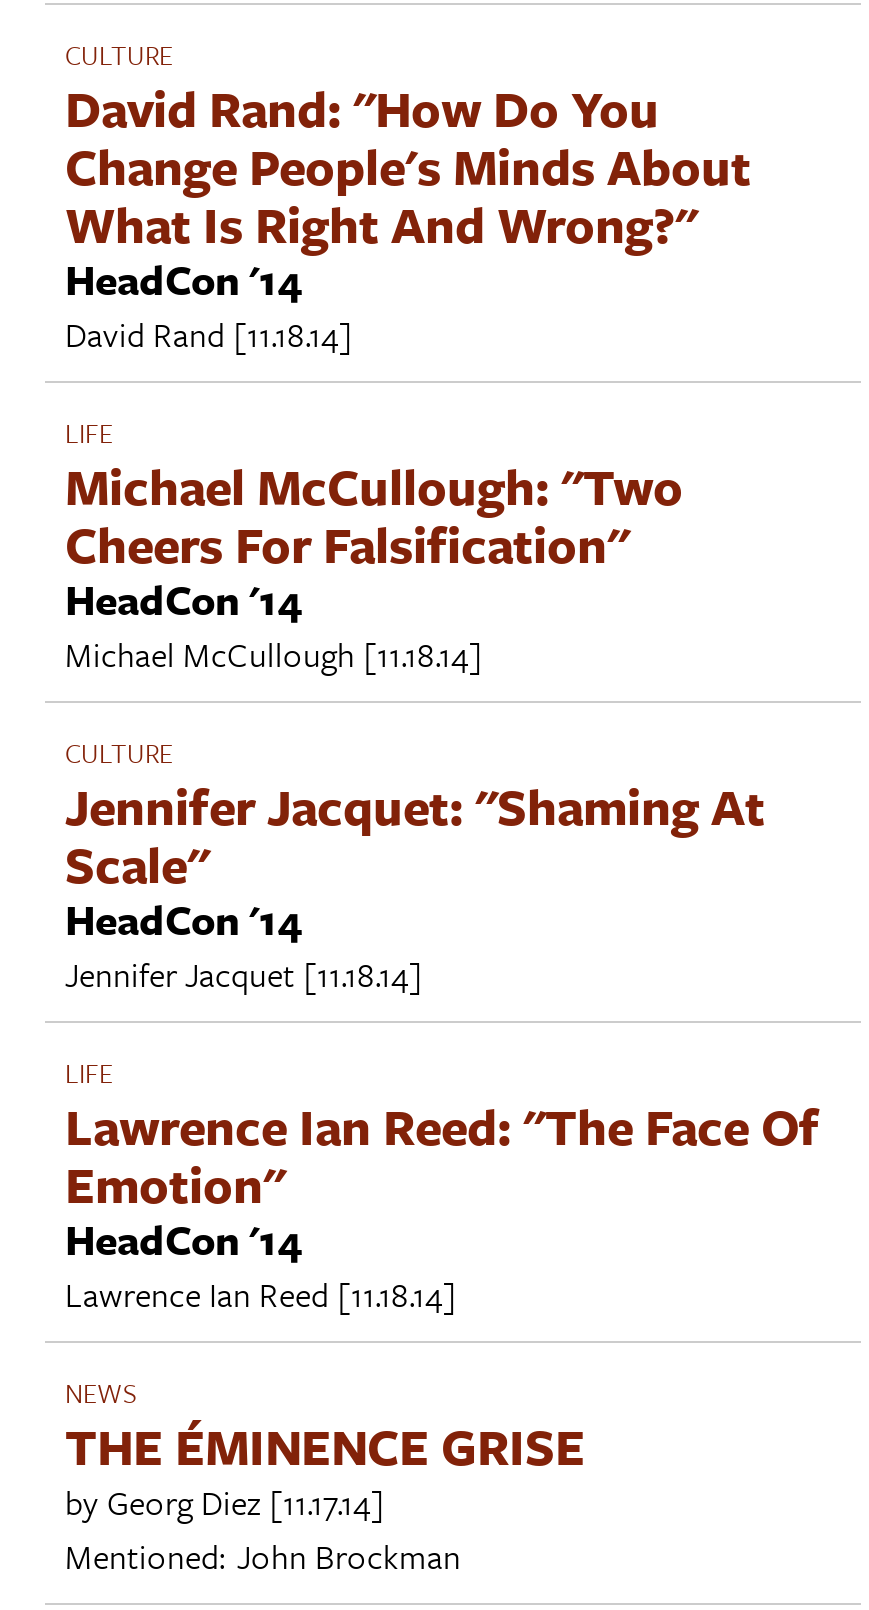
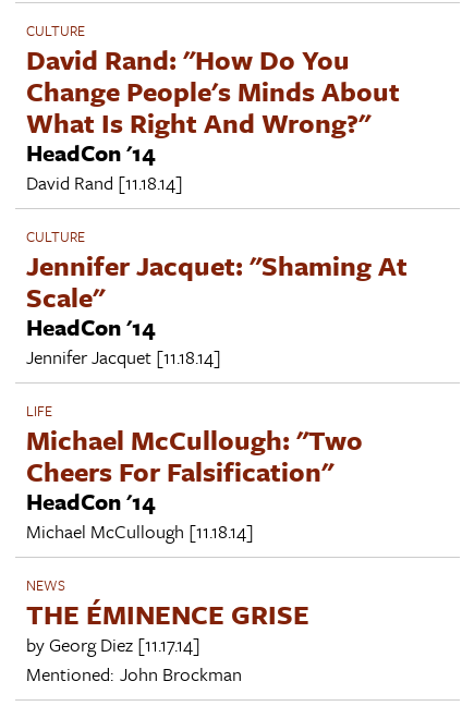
[65,412,303,628] LIFE | HeadCon '14 -> none
moved [65,450,683,578] -> [26,420,363,490]: Michael McCullough: "Two | Cheers For Falsification"
moved [65,628,483,678] -> [26,517,254,544]: Michael McCullough [11.18.14]
[65,1090,819,1218] Lawrence Ian Reed: "The Face Of | Emotion" -> none
[65,1268,457,1318] Lawrence Ian Reed [11.18.14] -> none

